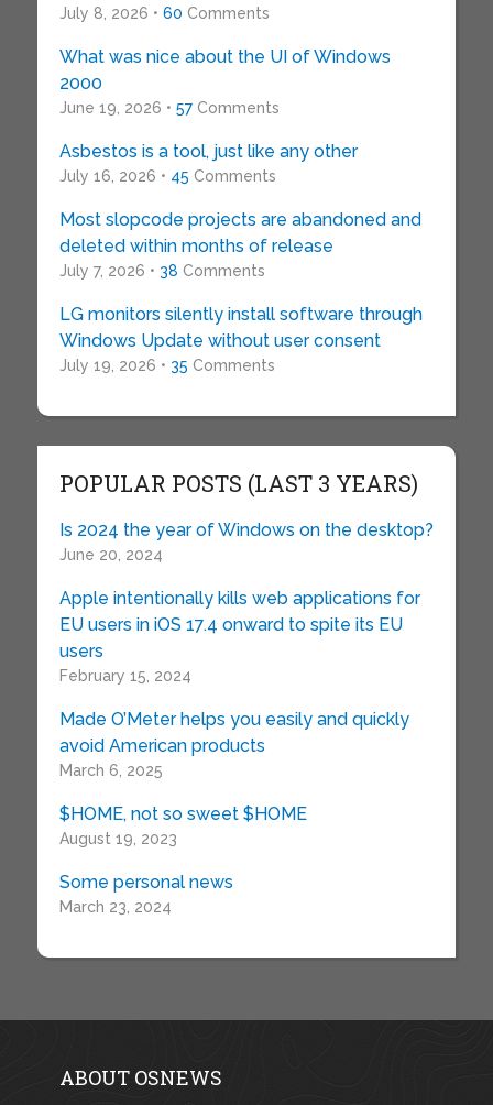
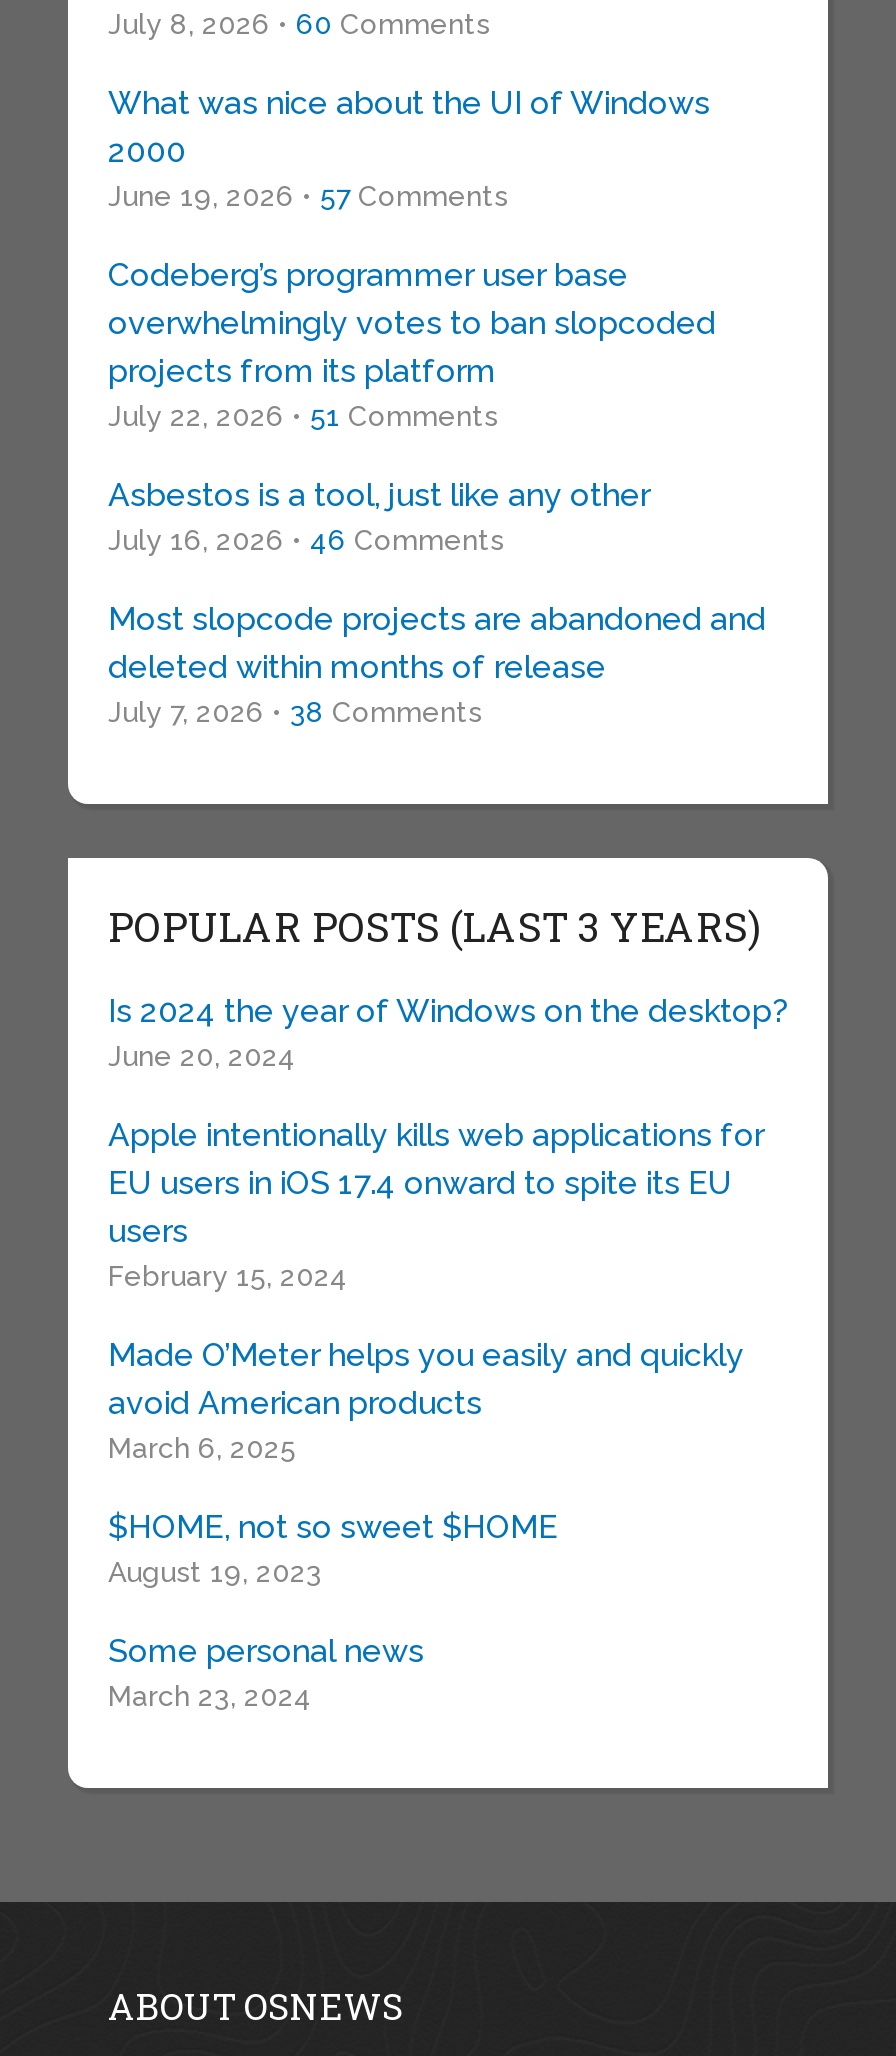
none -> [108,256,716,432] Codeberg’s programmer user base | overwhelmingly votes to ban slopcoded | projects from its platform | July 22, 2026 • 51 Comments
moved [59,141,358,162] -> [108,476,650,514]: Asbestos is a tool, just like any other
[59,167,276,185] July 16, 2026 • 45 Comments -> [108,524,504,556] July 16, 2026 • 46 Comments
moved [59,209,421,280] -> [108,600,766,728]: Most slopcode projects are abandoned and | deleted within months of release | July 7, 2026 • 38 Comments
[59,304,423,374] LG monitors silently install software through | Windows Update without user consent | July 19, 2026 • 35 Comments -> none

